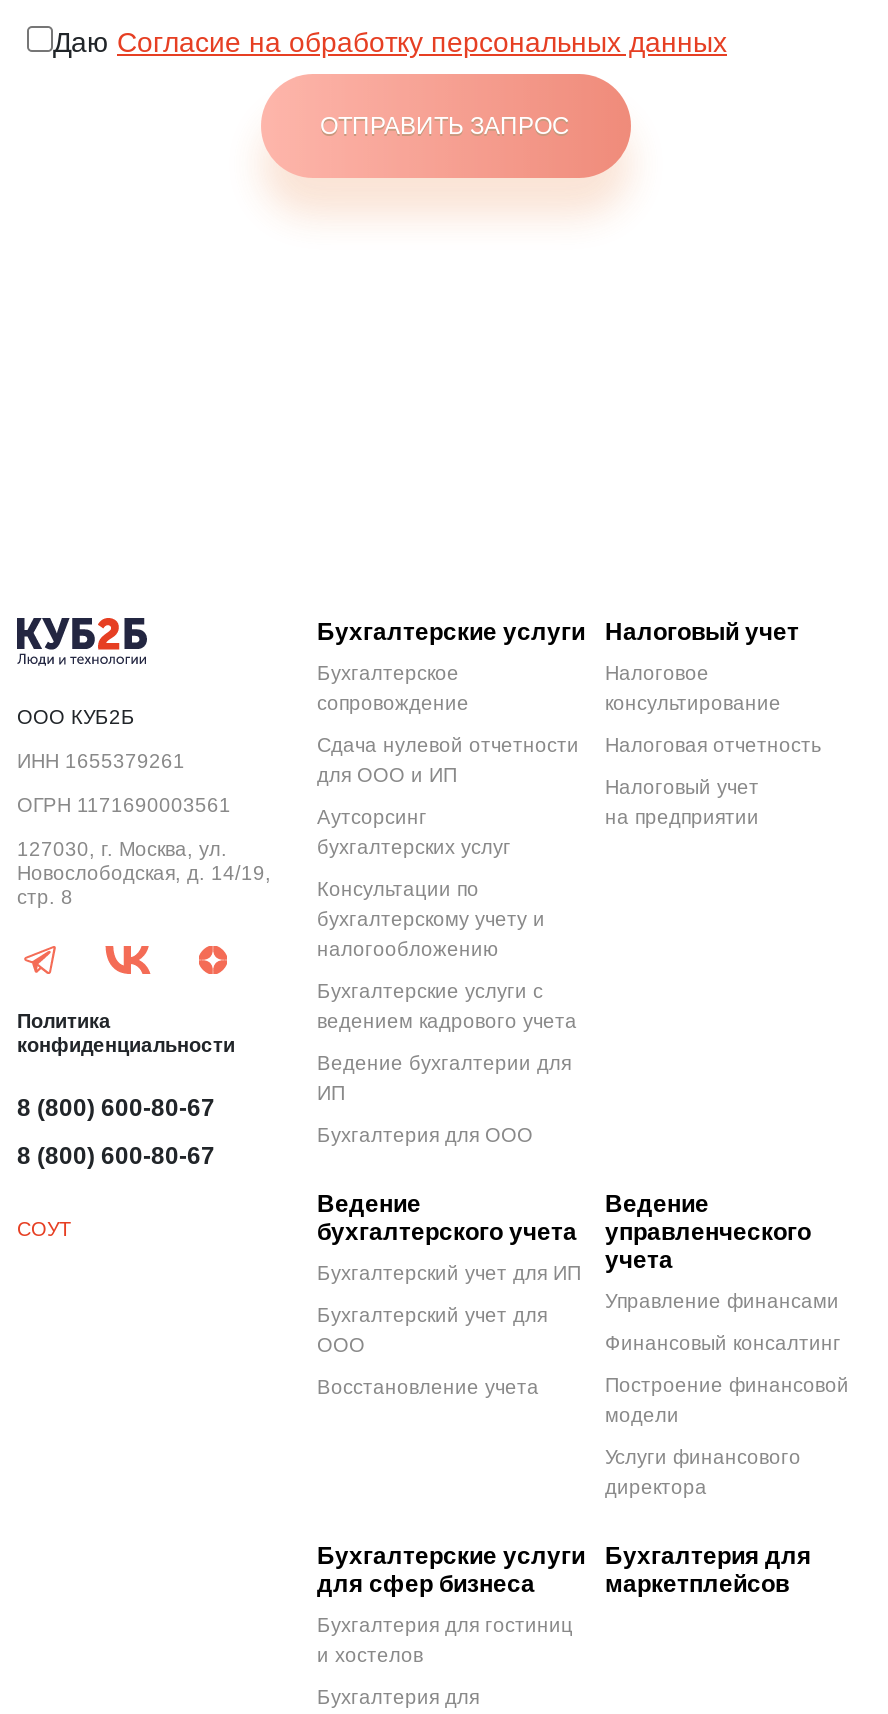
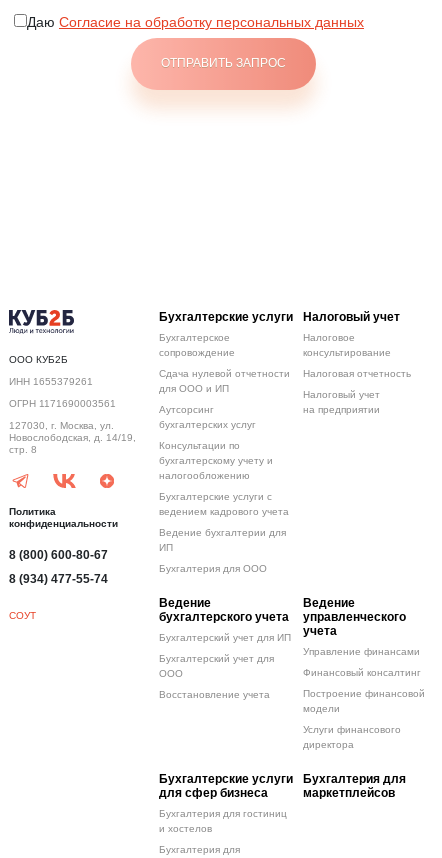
[17,1141,215,1169] 8 (800) 600-80-67 -> [9,572,108,586] 8 (934) 477-55-74

